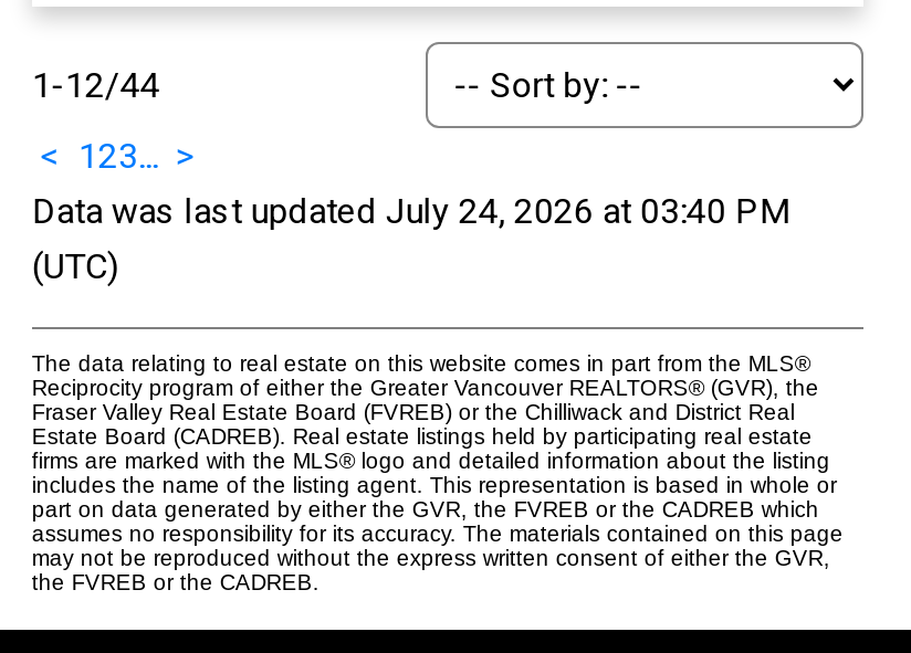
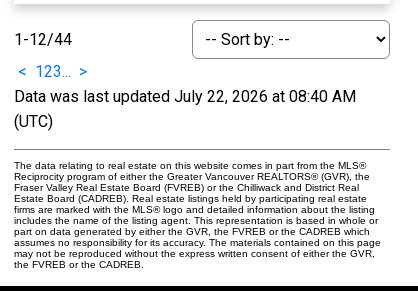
[32,190,790,232] Data was last updated July 24, 2026 at 03:40 PM -> [14,87,356,106] Data was last updated July 22, 2026 at 08:40 AM

